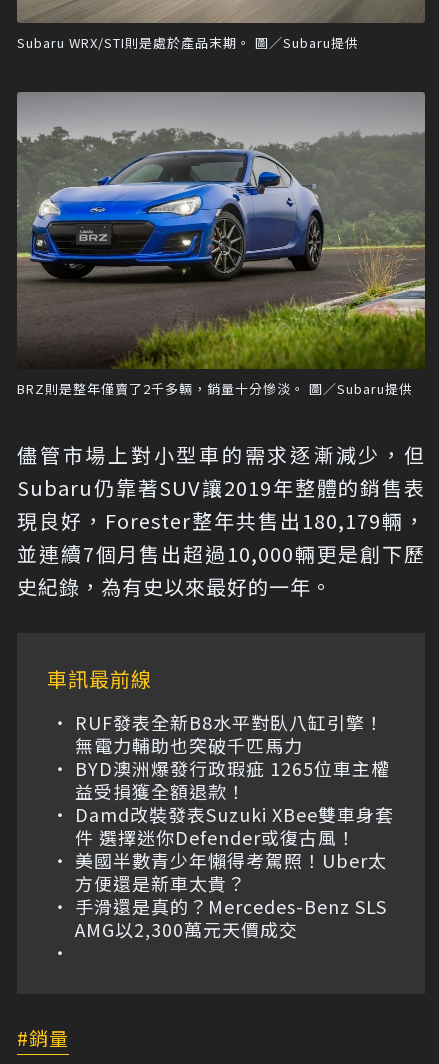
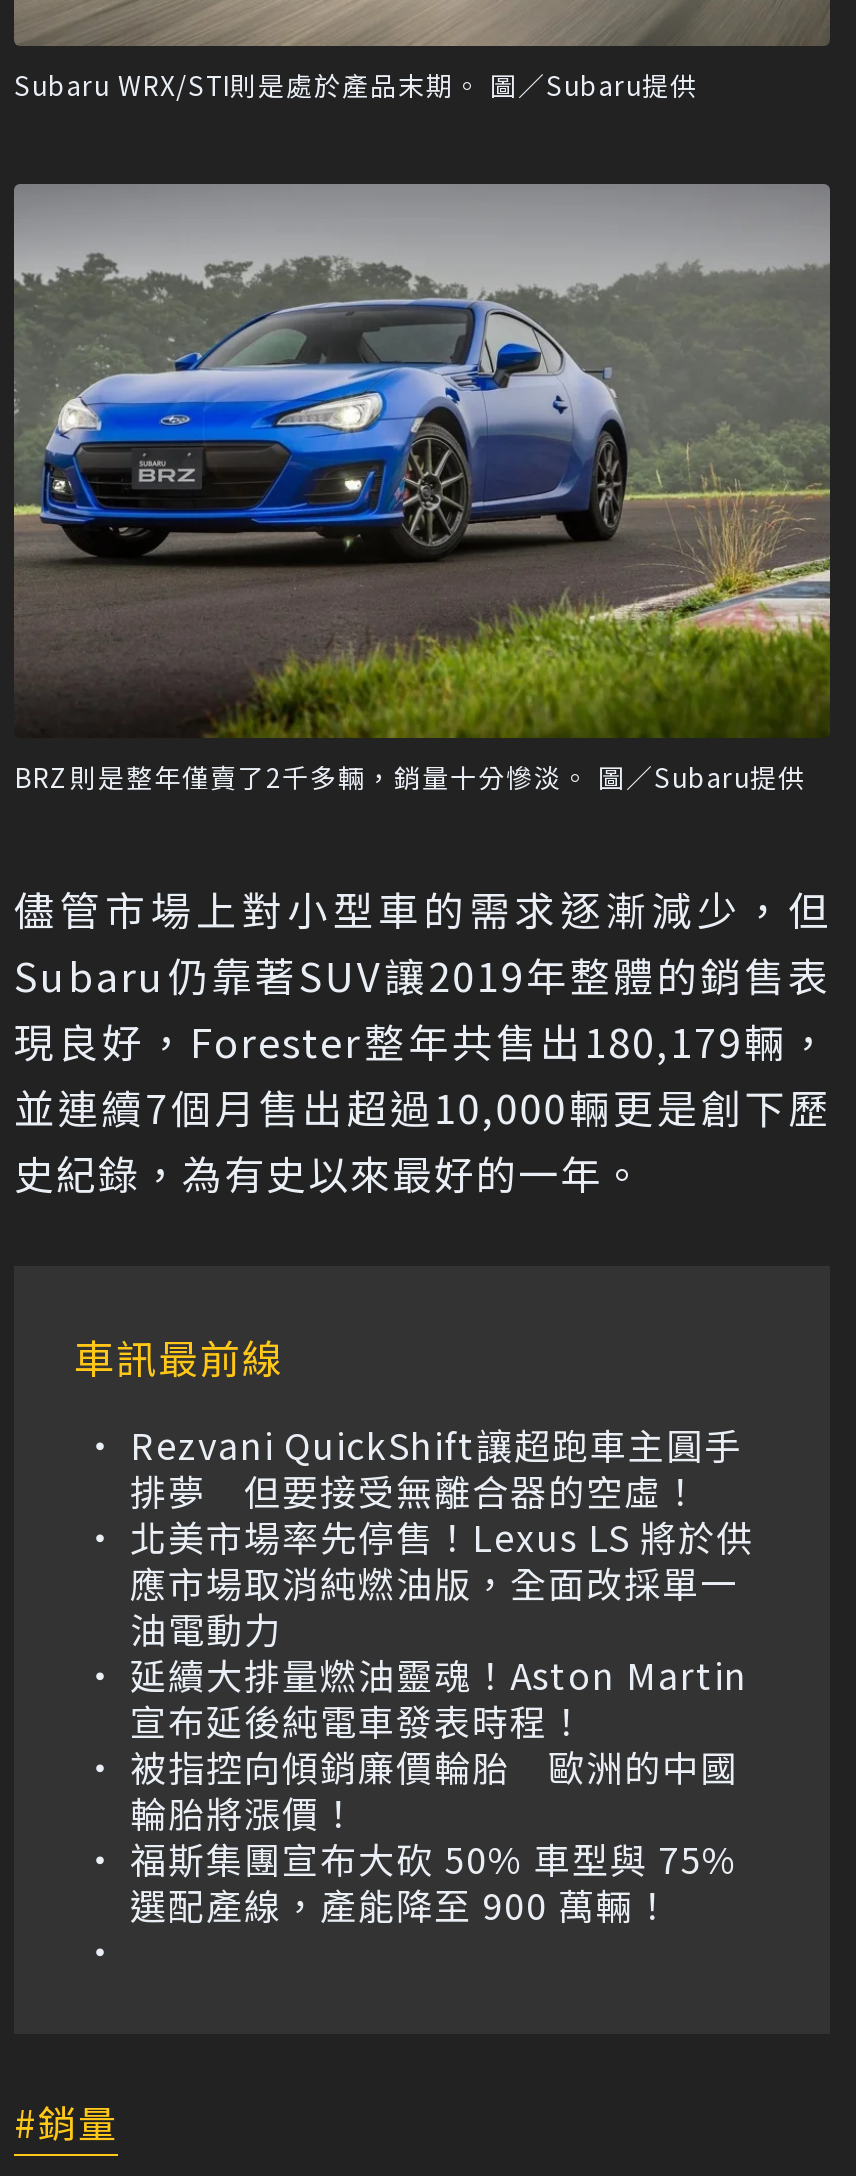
[75,709,394,942] RUF發表全新B8水平對臥八缸引擎！ | 無電力輔助也突破千匹馬力 | BYD澳洲爆發行政瑕疵 1265位車主權 | 益受損獲全額退款！ | Damd改裝發表Suzuki XBee雙車身套 | 件 選擇迷你Defender或復古風！ | 美國半數青少年懶得考駕照！Uber太 | 方便還是新車太貴？ | 手滑還是真的？Mercedes-Benz SLS | AMG以2,300萬元天價成交 -> [130,1417,754,1929] Rezvani QuickShift讓超跑車主圓手 | 排夢 但要接受無離合器的空虛！ | 北美市場率先停售！Lexus LS 將於供 | 應市場取消純燃油版，全面改採單一 | 油電動力 | 延續大排量燃油靈魂！Aston Martin | 宣布延後純電車發表時程！ | 被指控向傾銷廉價輪胎 歐洲的中國 | 輪胎將漲價！ | 福斯集團宣布大砍 50% 車型與 75% | 選配產線，產能降至 900 萬輛！

